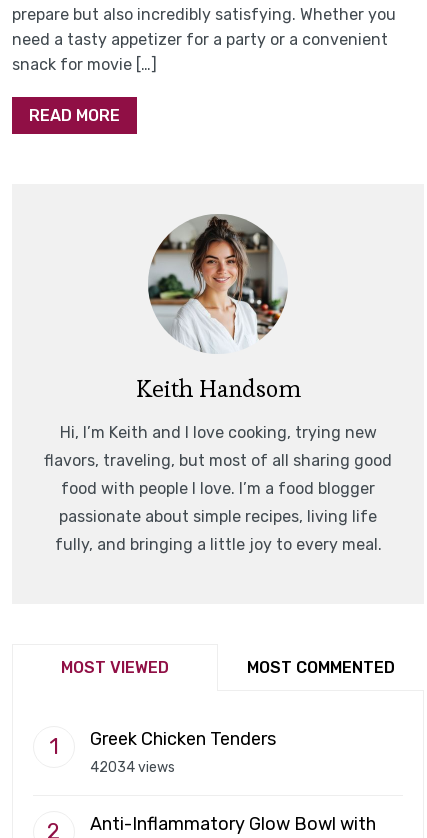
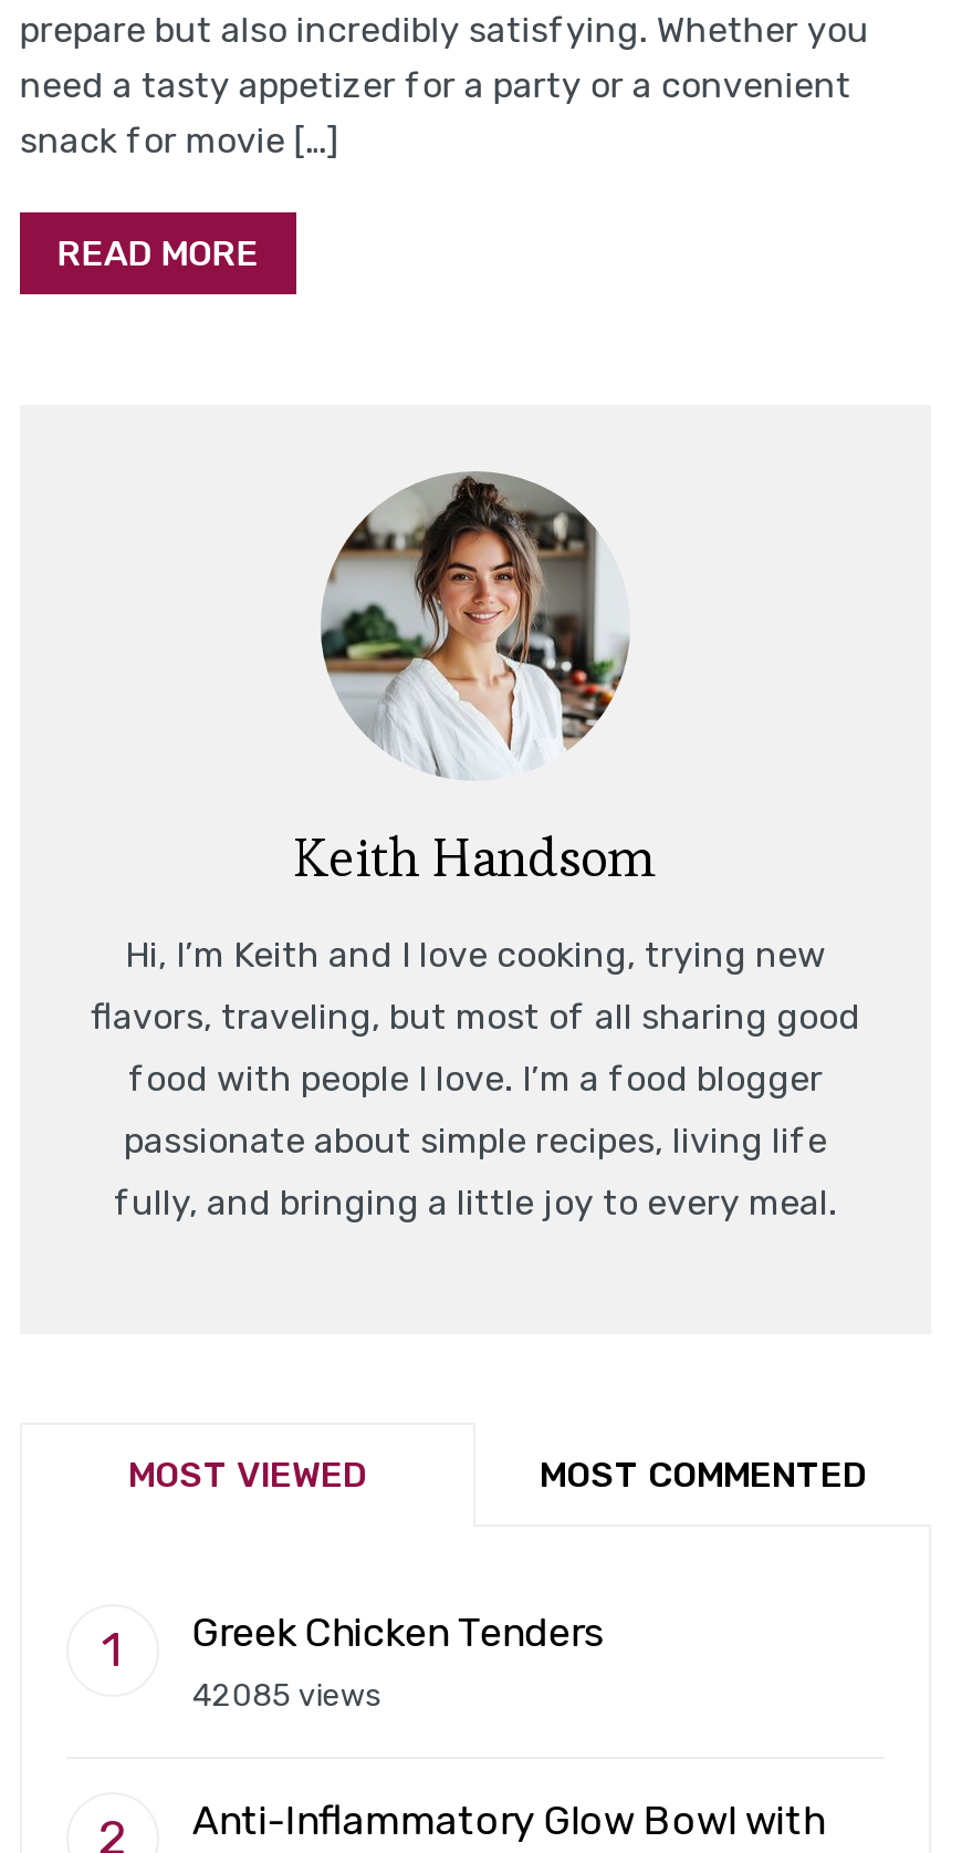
[90,759,175,776] 42034 views -> [192,1677,380,1715] 42085 views

